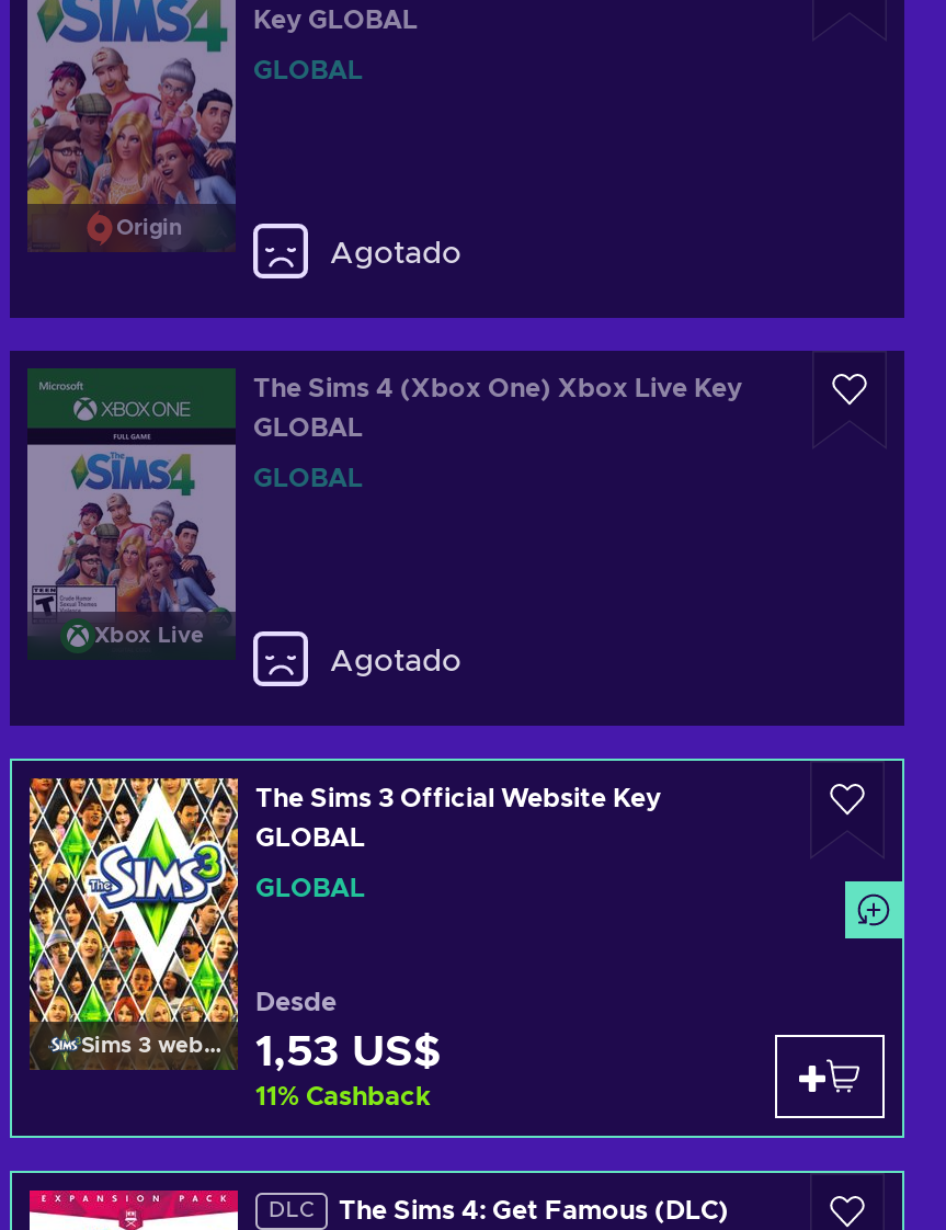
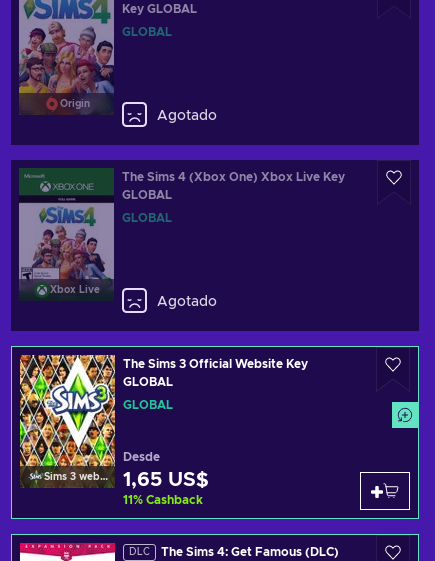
[255,1030,442,1074] 1,53 US$ -> [123,470,209,490] 1,65 US$

